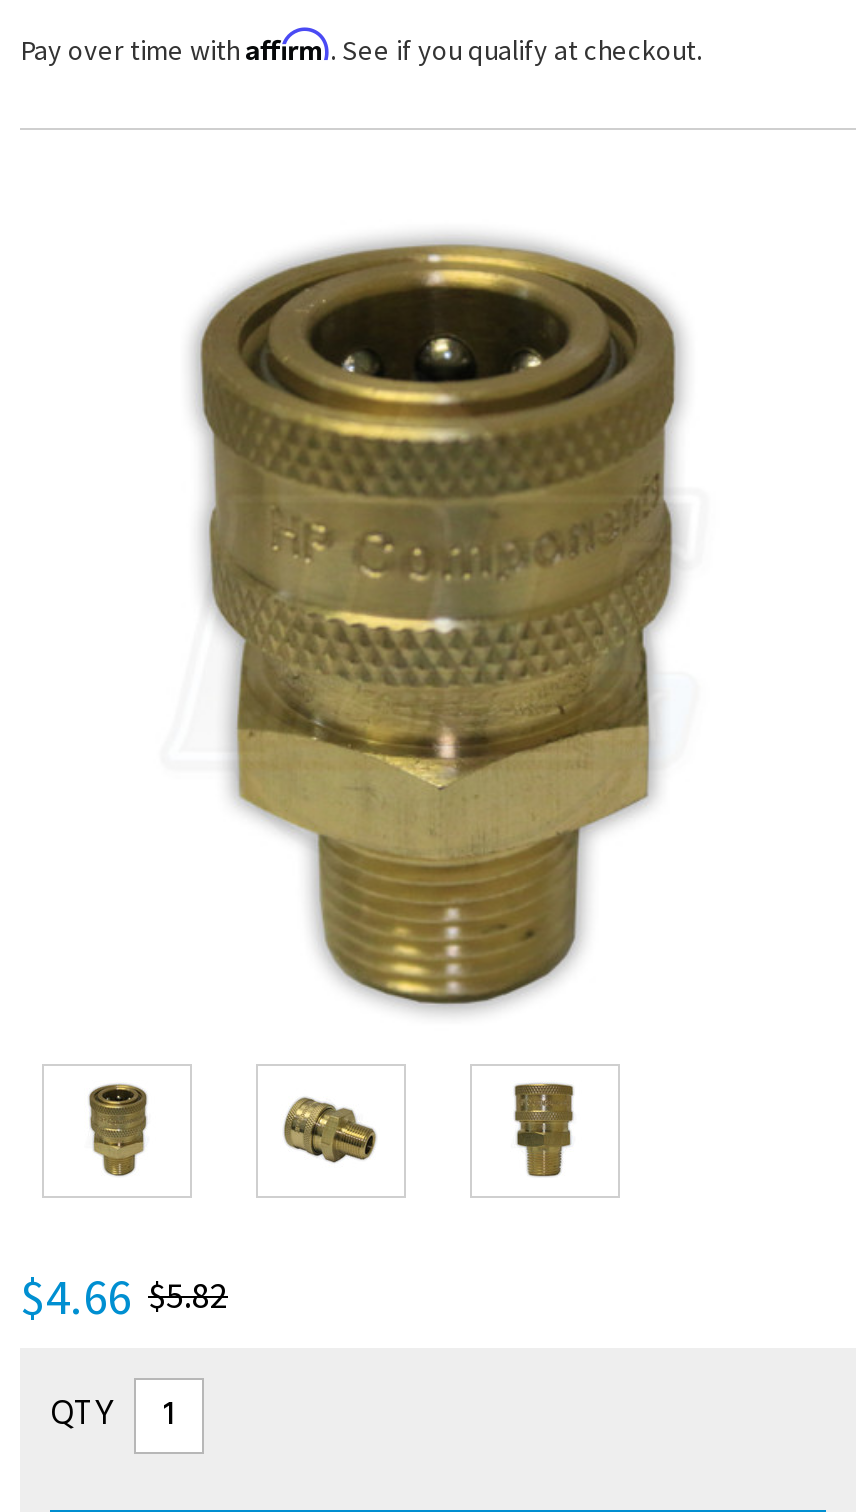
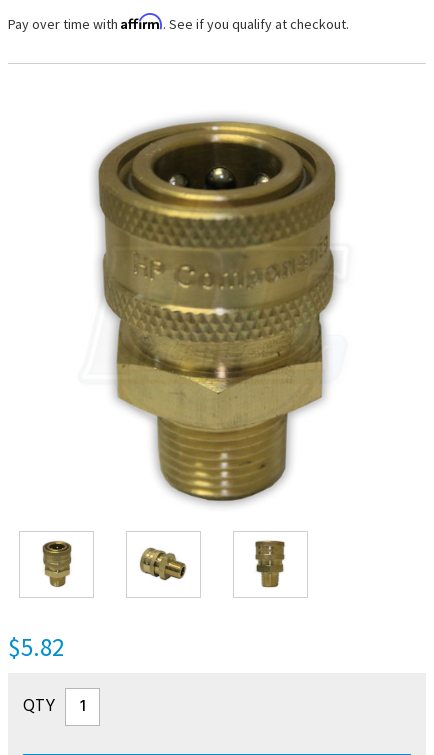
[20,1264,228,1328] $4.66 $5.82 -> [8,631,64,663] $5.82

